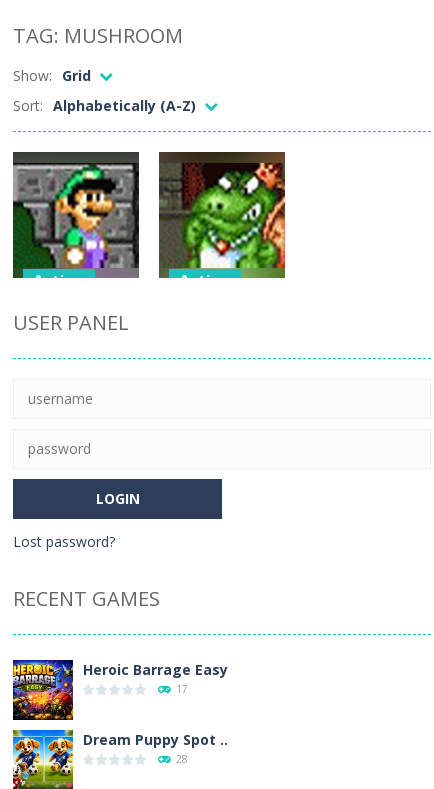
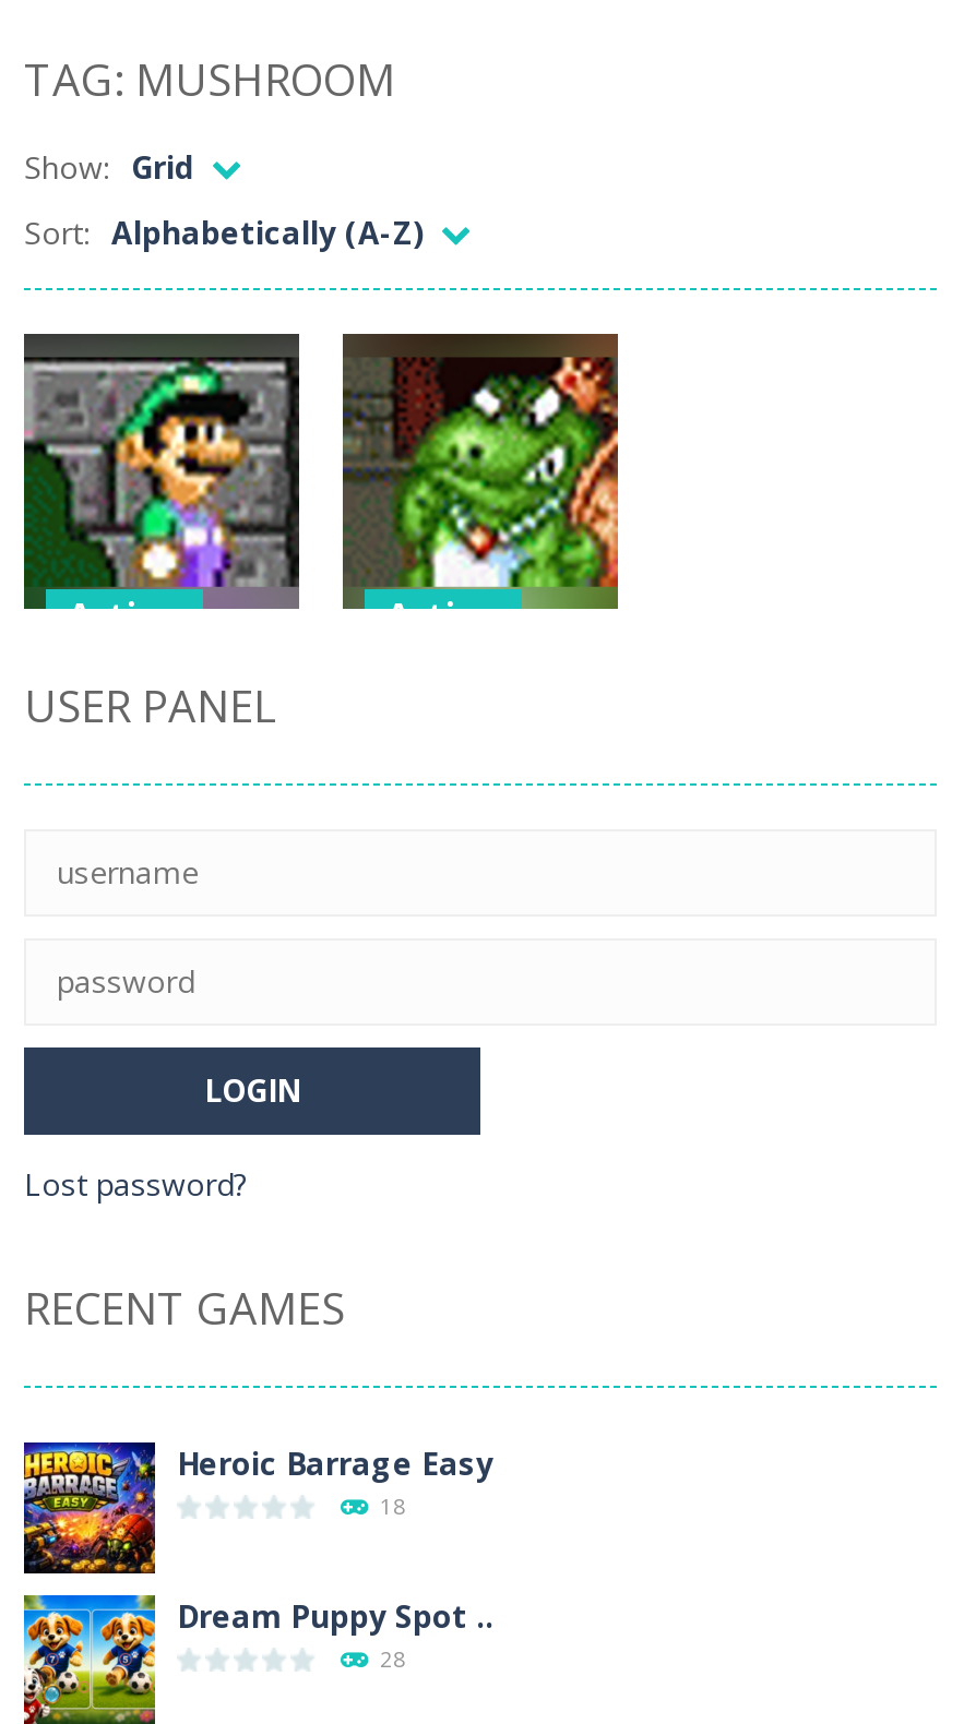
[176,682,188,696] 17 -> [380,1490,406,1521] 18

